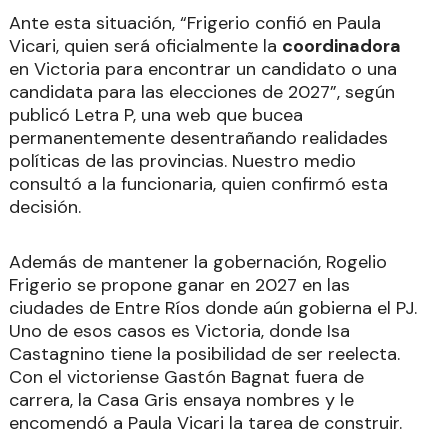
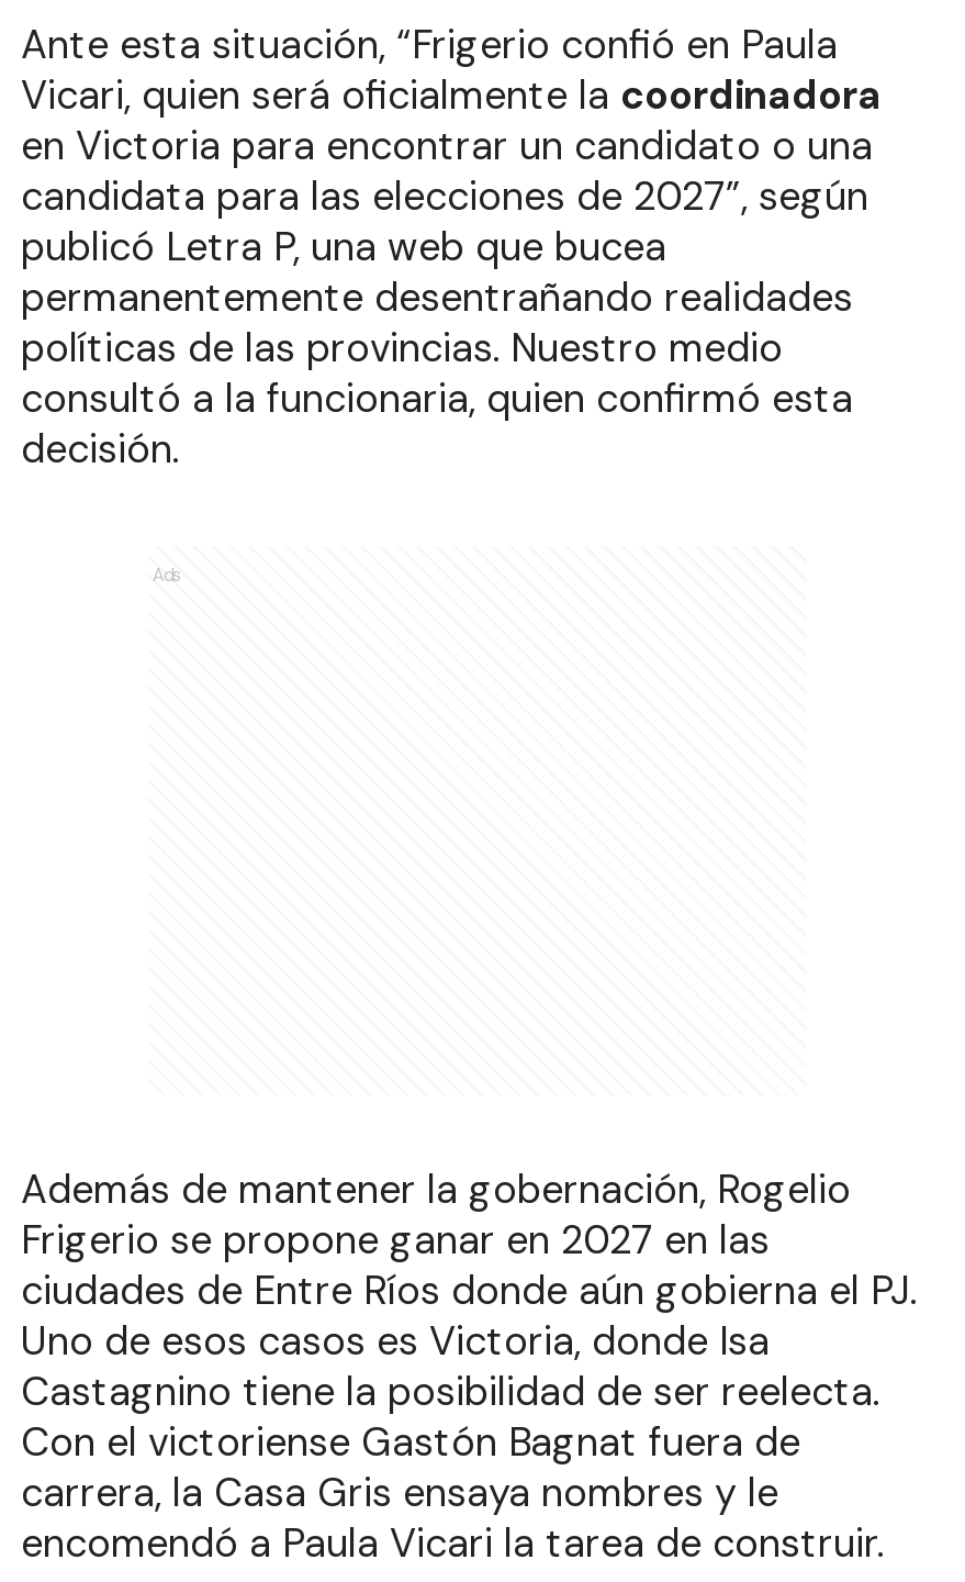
none -> [153,565,183,587] Ads

